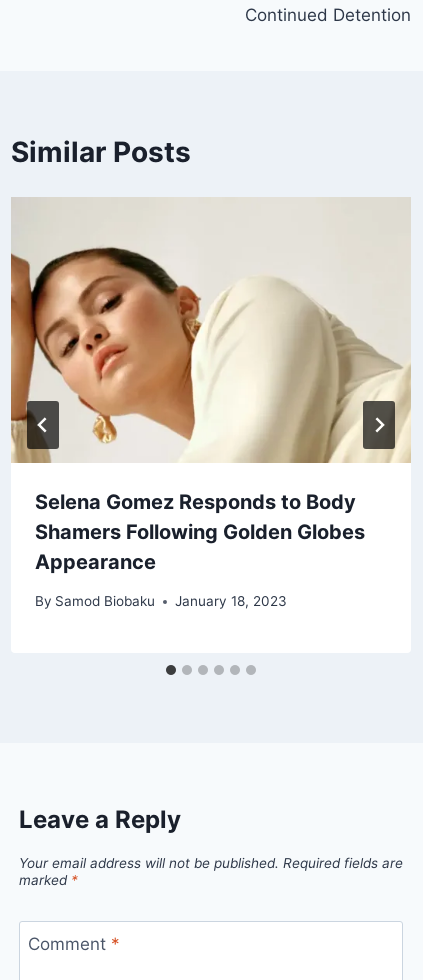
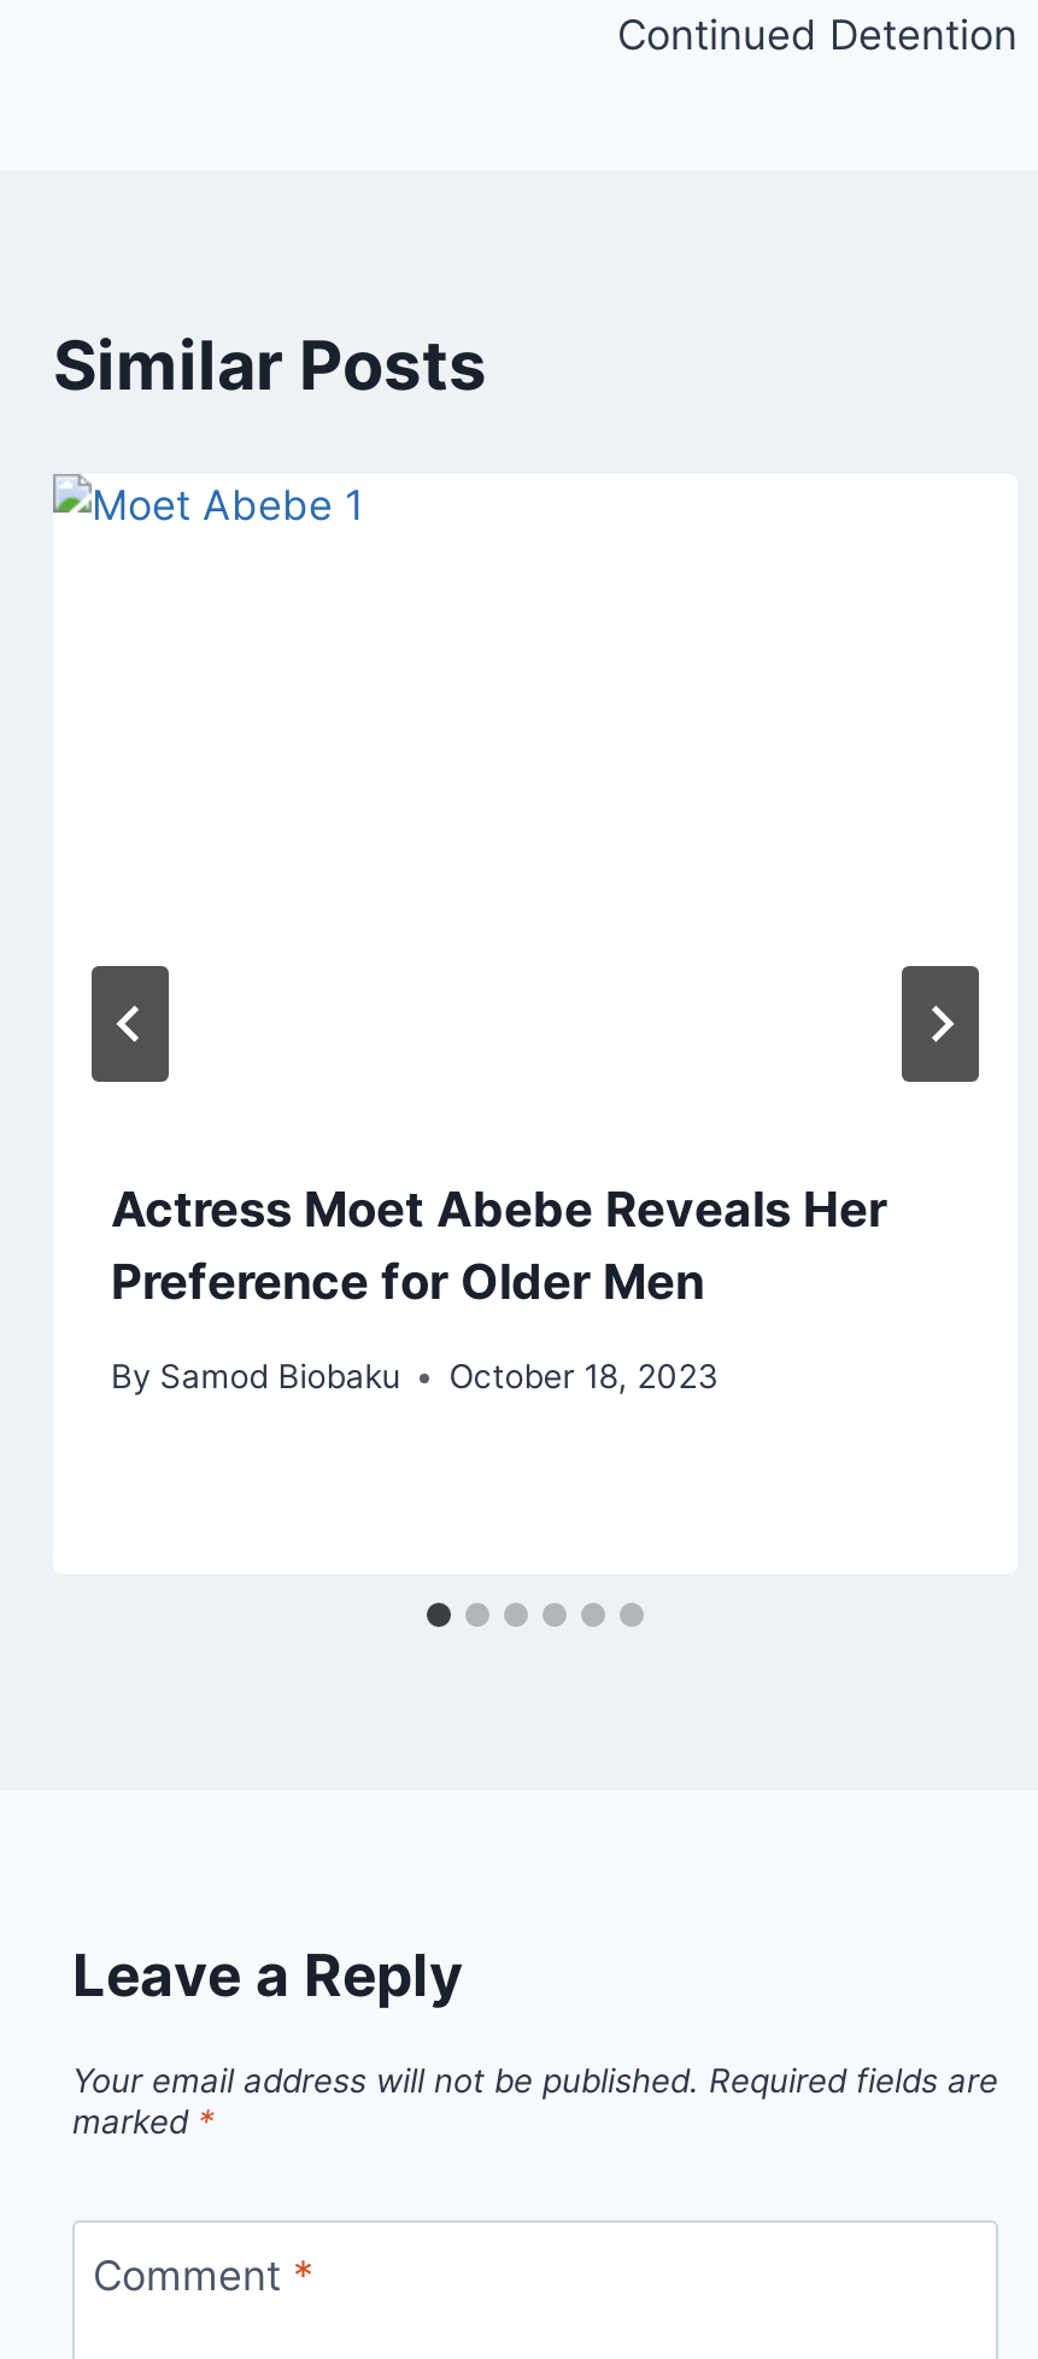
[10,197,412,464] [image] -> none
[35,490,365,574] Selena Gomez Responds to Body | Shamers Following Golden Globes | Appearance -> [111,1182,887,1312] Actress Moet Abebe Reveals Her | Preference for Older Men
[35,593,287,609] By Samod Biobaku January 18, 2023 -> [111,1357,719,1395] By Samod Biobaku October 18, 2023
moved [35,593,155,609] -> [111,1357,401,1395]: By Samod Biobaku

